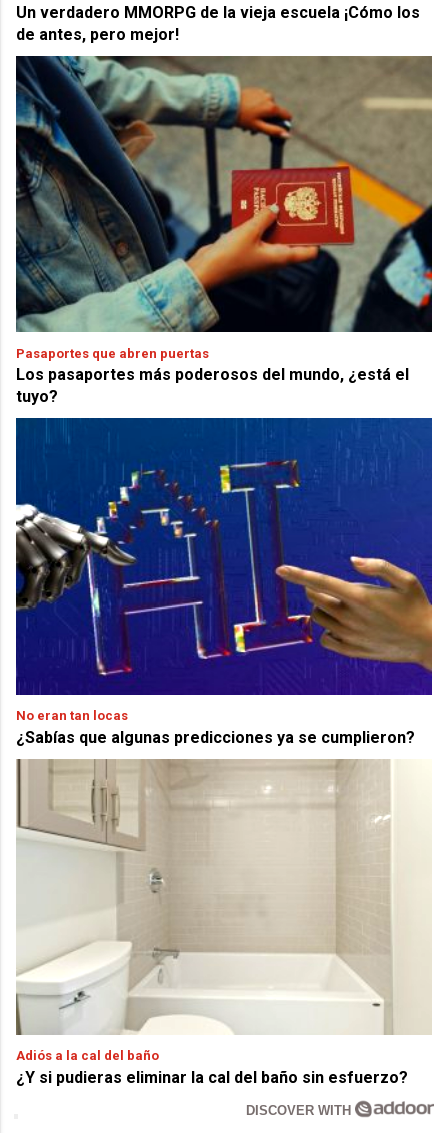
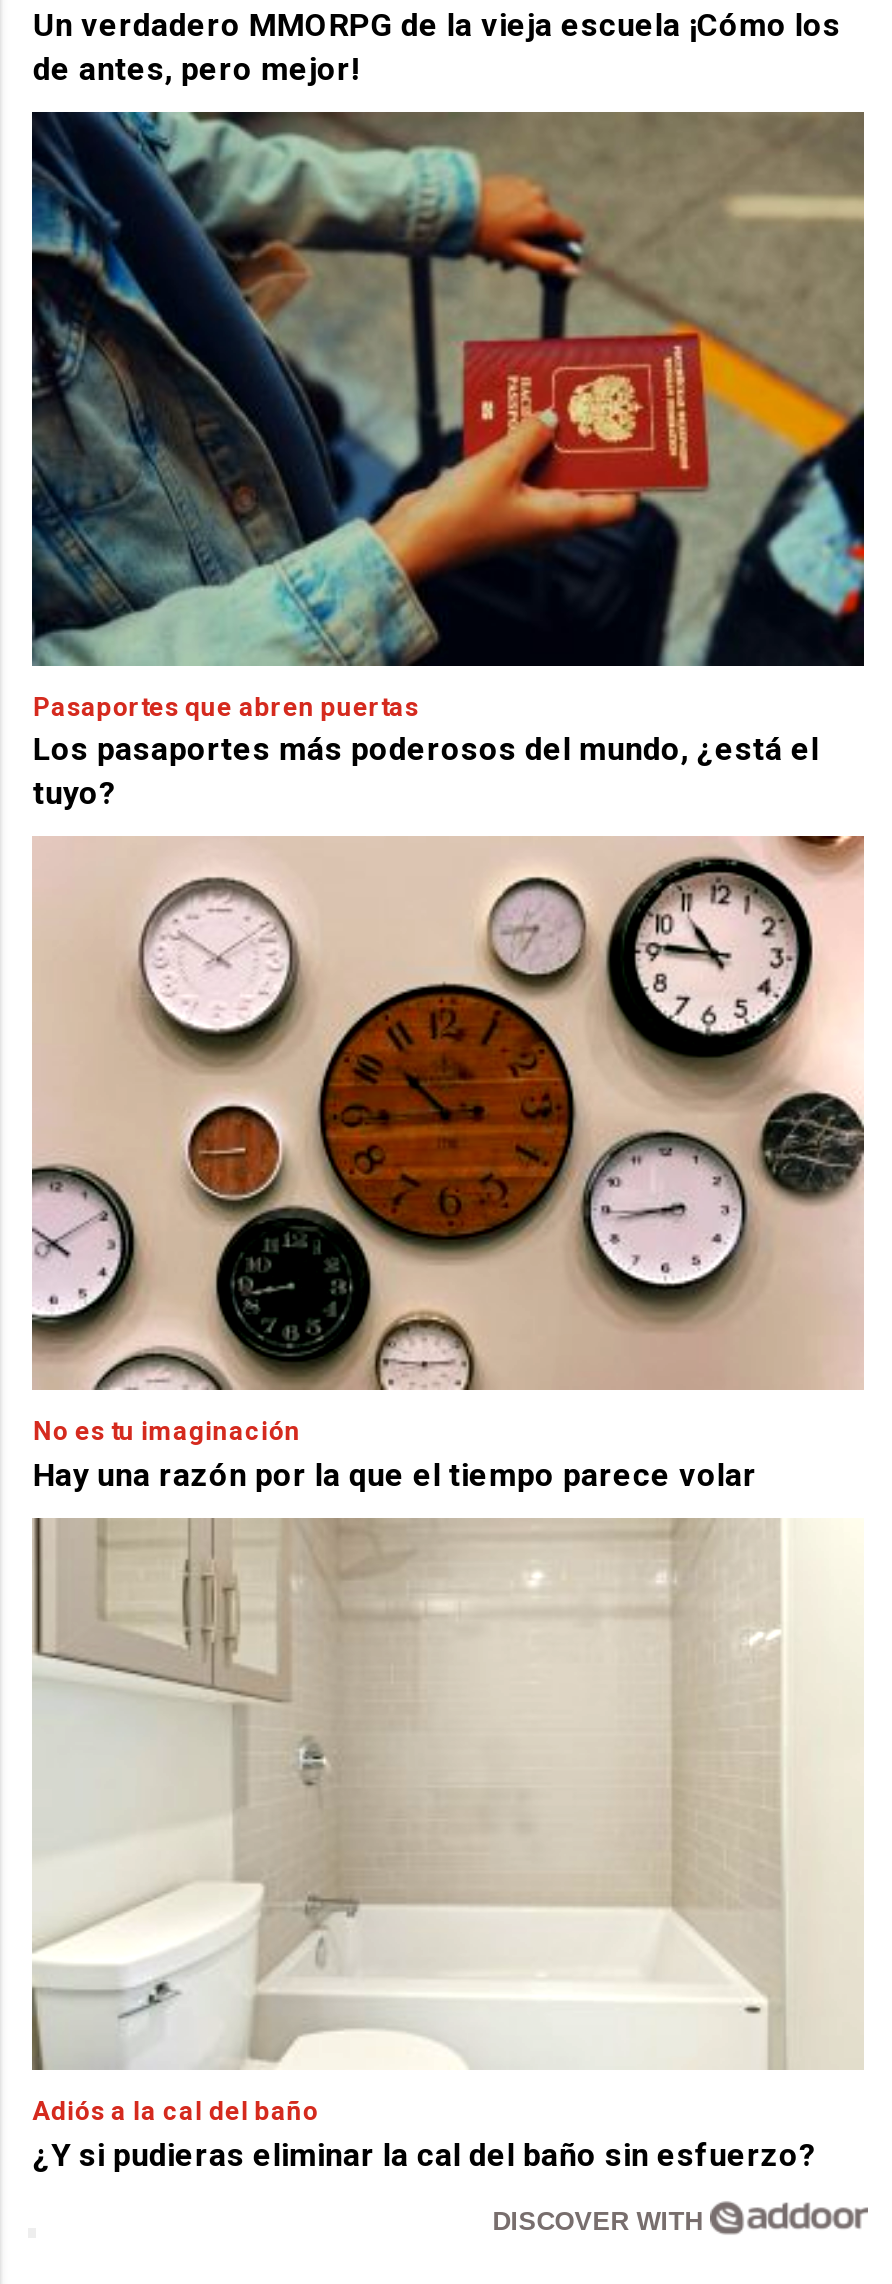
[15,417,433,747] [image] | No eran tan locas | ¿Sabías que algunas predicciones ya se cumplieron? -> [30,834,866,1493] [image] | No es tu imaginación | Hay una razón por la que el tiempo parece volar

